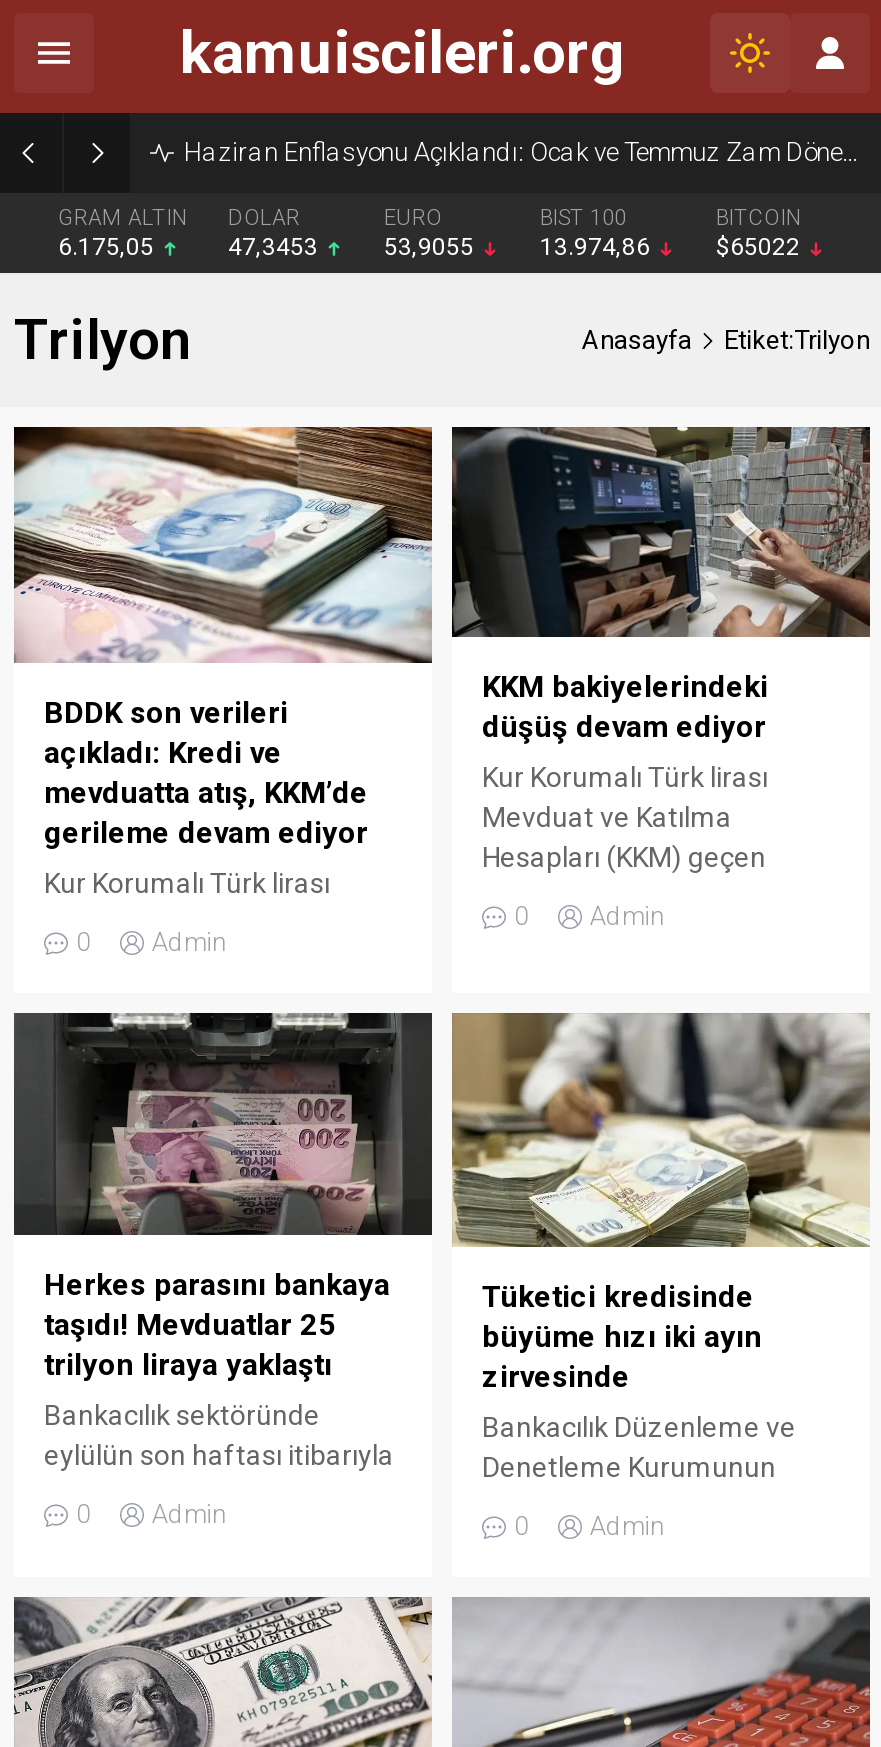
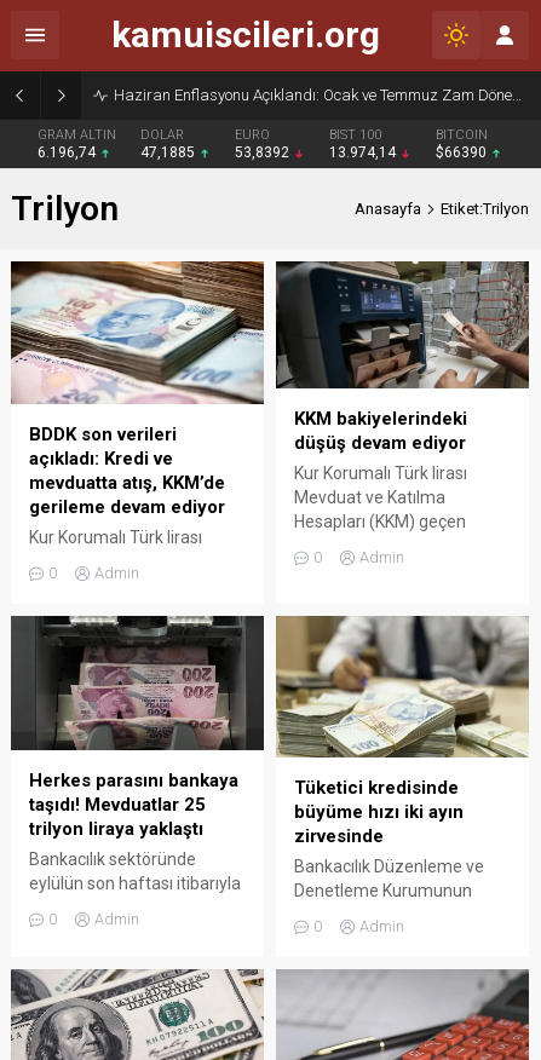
[58,233,160,261] 6.175,05 -> [38,144,99,161] 6.196,74
[228,233,324,261] 47,3453 -> [140,144,198,161] 47,1885
[384,233,480,261] 53,9055 -> [235,144,293,161] 53,8392
[540,233,656,261] 13.974,86 -> [329,144,399,161] 13.974,14
[716,233,806,261] $65022 -> [436,144,490,161] $66390

